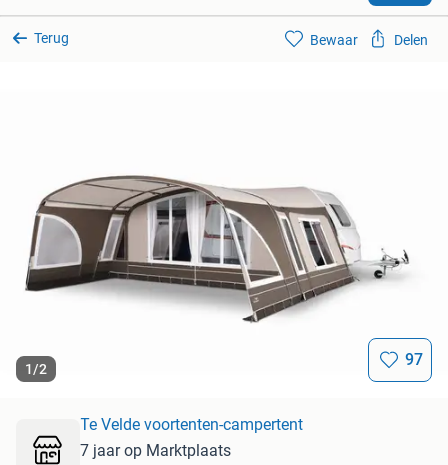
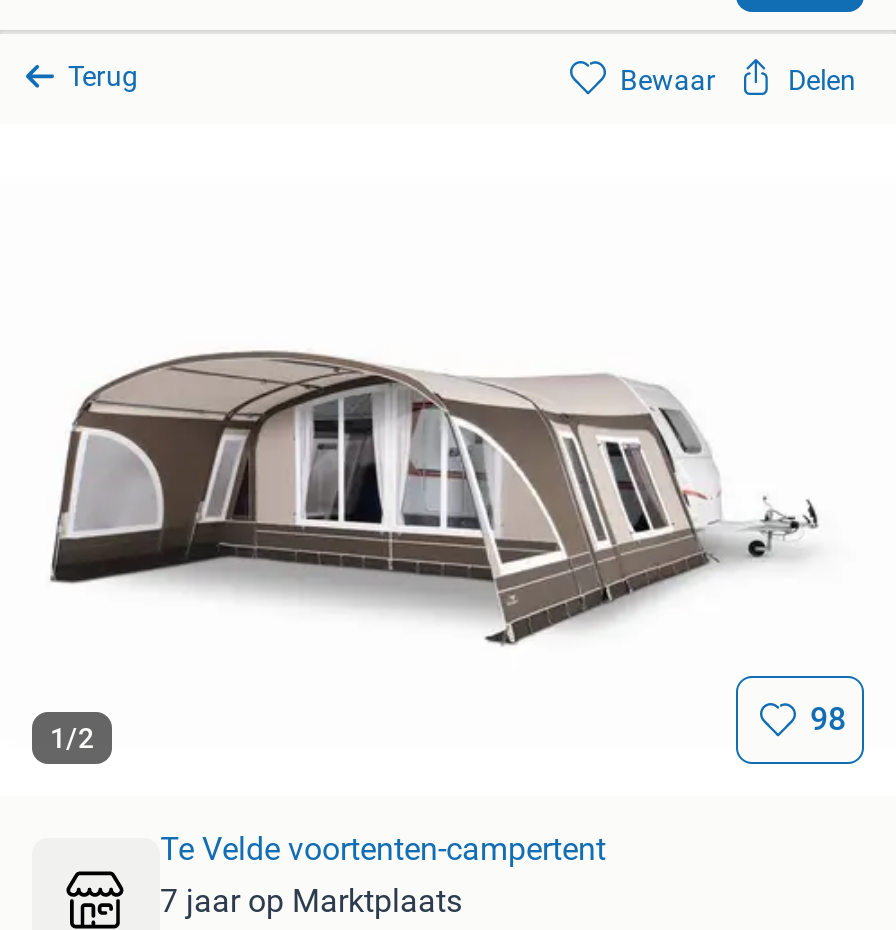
[405,350,423,369] 97 -> [810,701,846,739] 98

